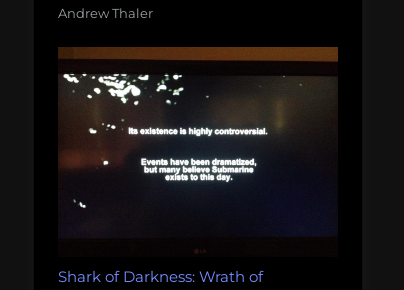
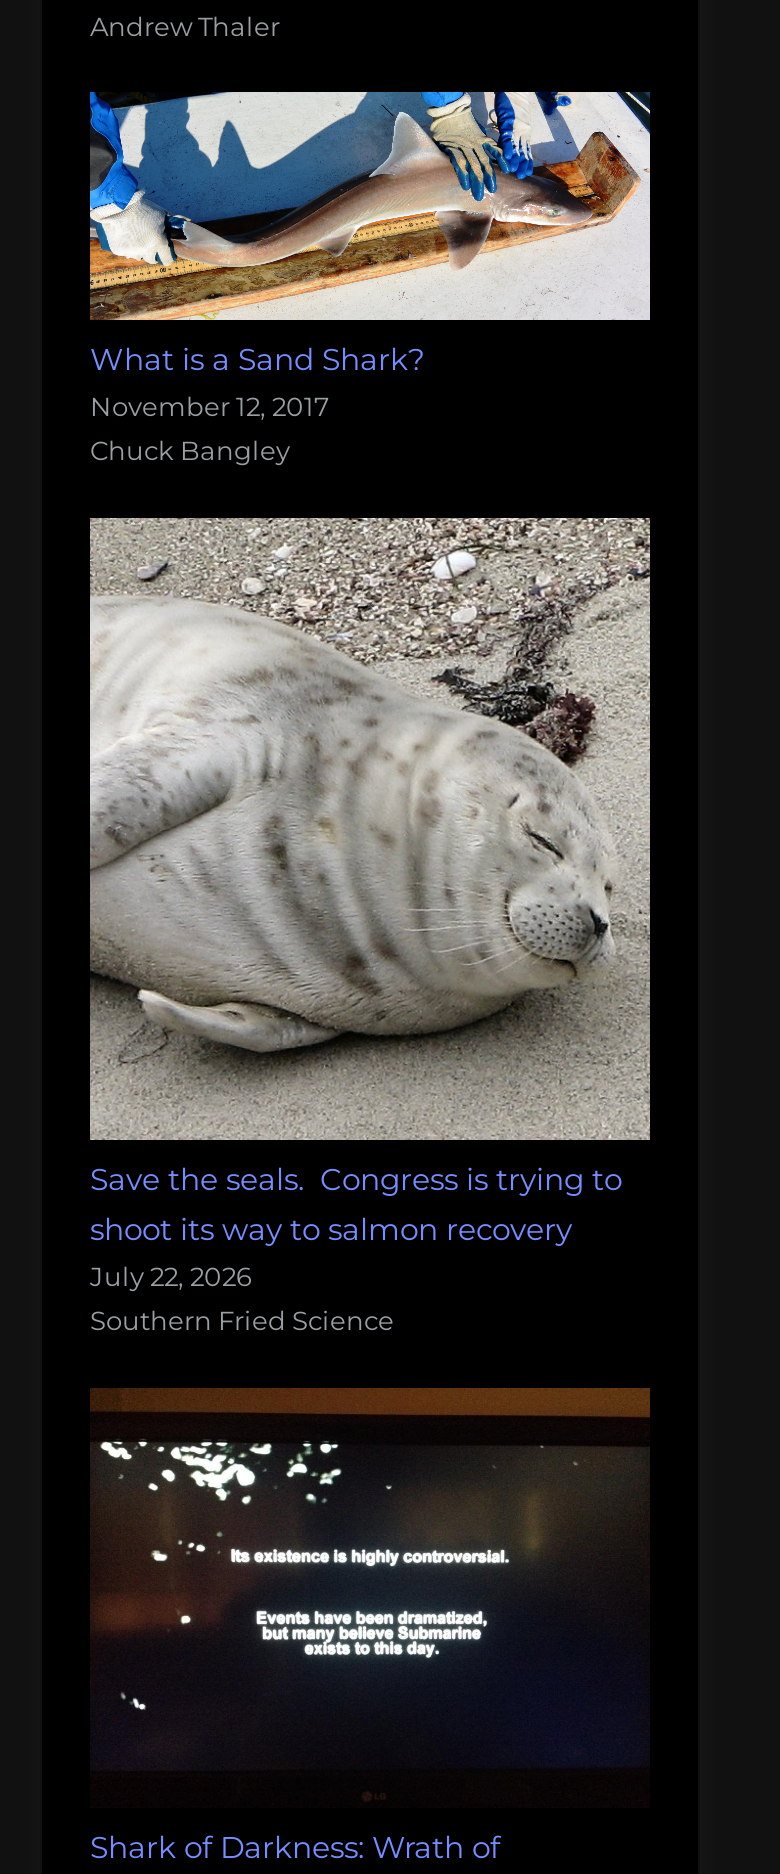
none -> [88,89,652,467] [image] | What is a Sand Shark? | November 12, 2017 | Chuck Bangley
none -> [88,515,652,1336] [image] | Save the seals. Congress is trying to | shoot its way to salmon recovery | July 22, 2026 | Southern Fried Science

